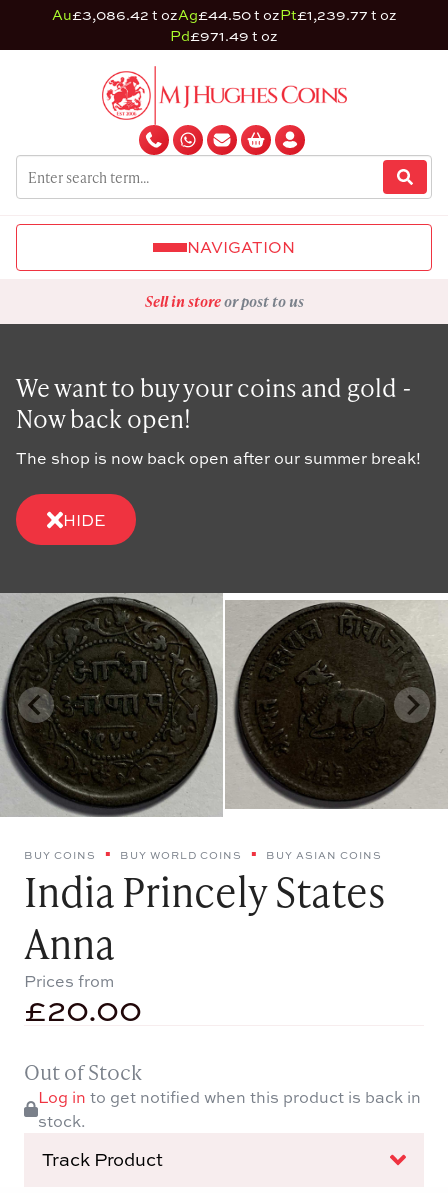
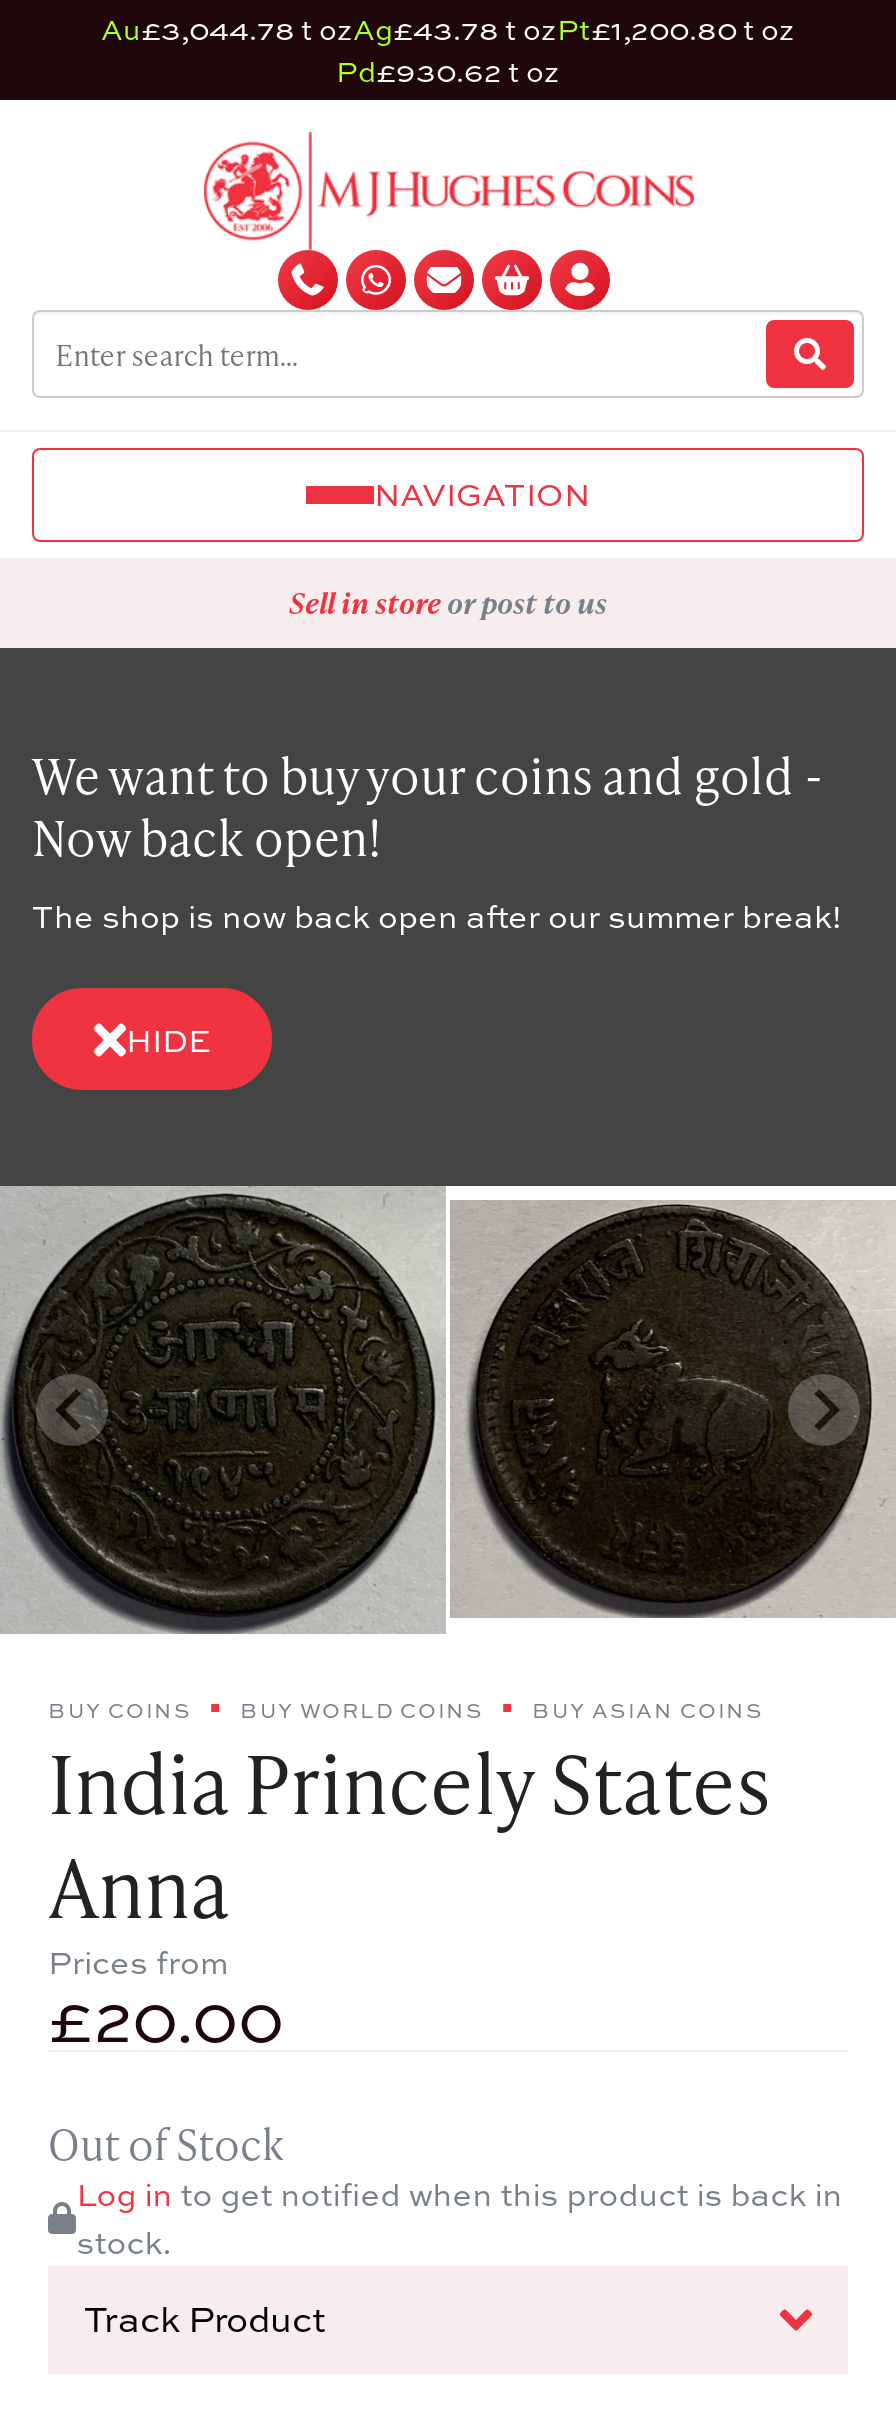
[51,5,396,24] Au£3,086.42 t ozAg£44.50 t ozPt£1,239.77 t oz -> [101,10,795,48] Au£3,044.78 t ozAg£43.78 t ozPt£1,200.80 t oz
[170,26,278,45] Pd£971.49 t oz -> [336,52,560,90] Pd£930.62 t oz

